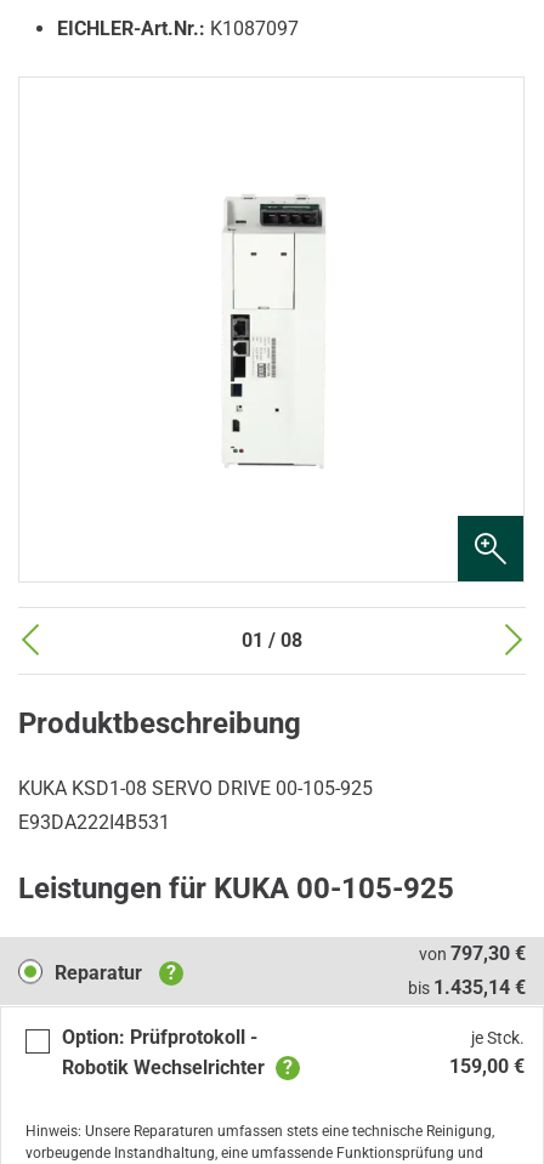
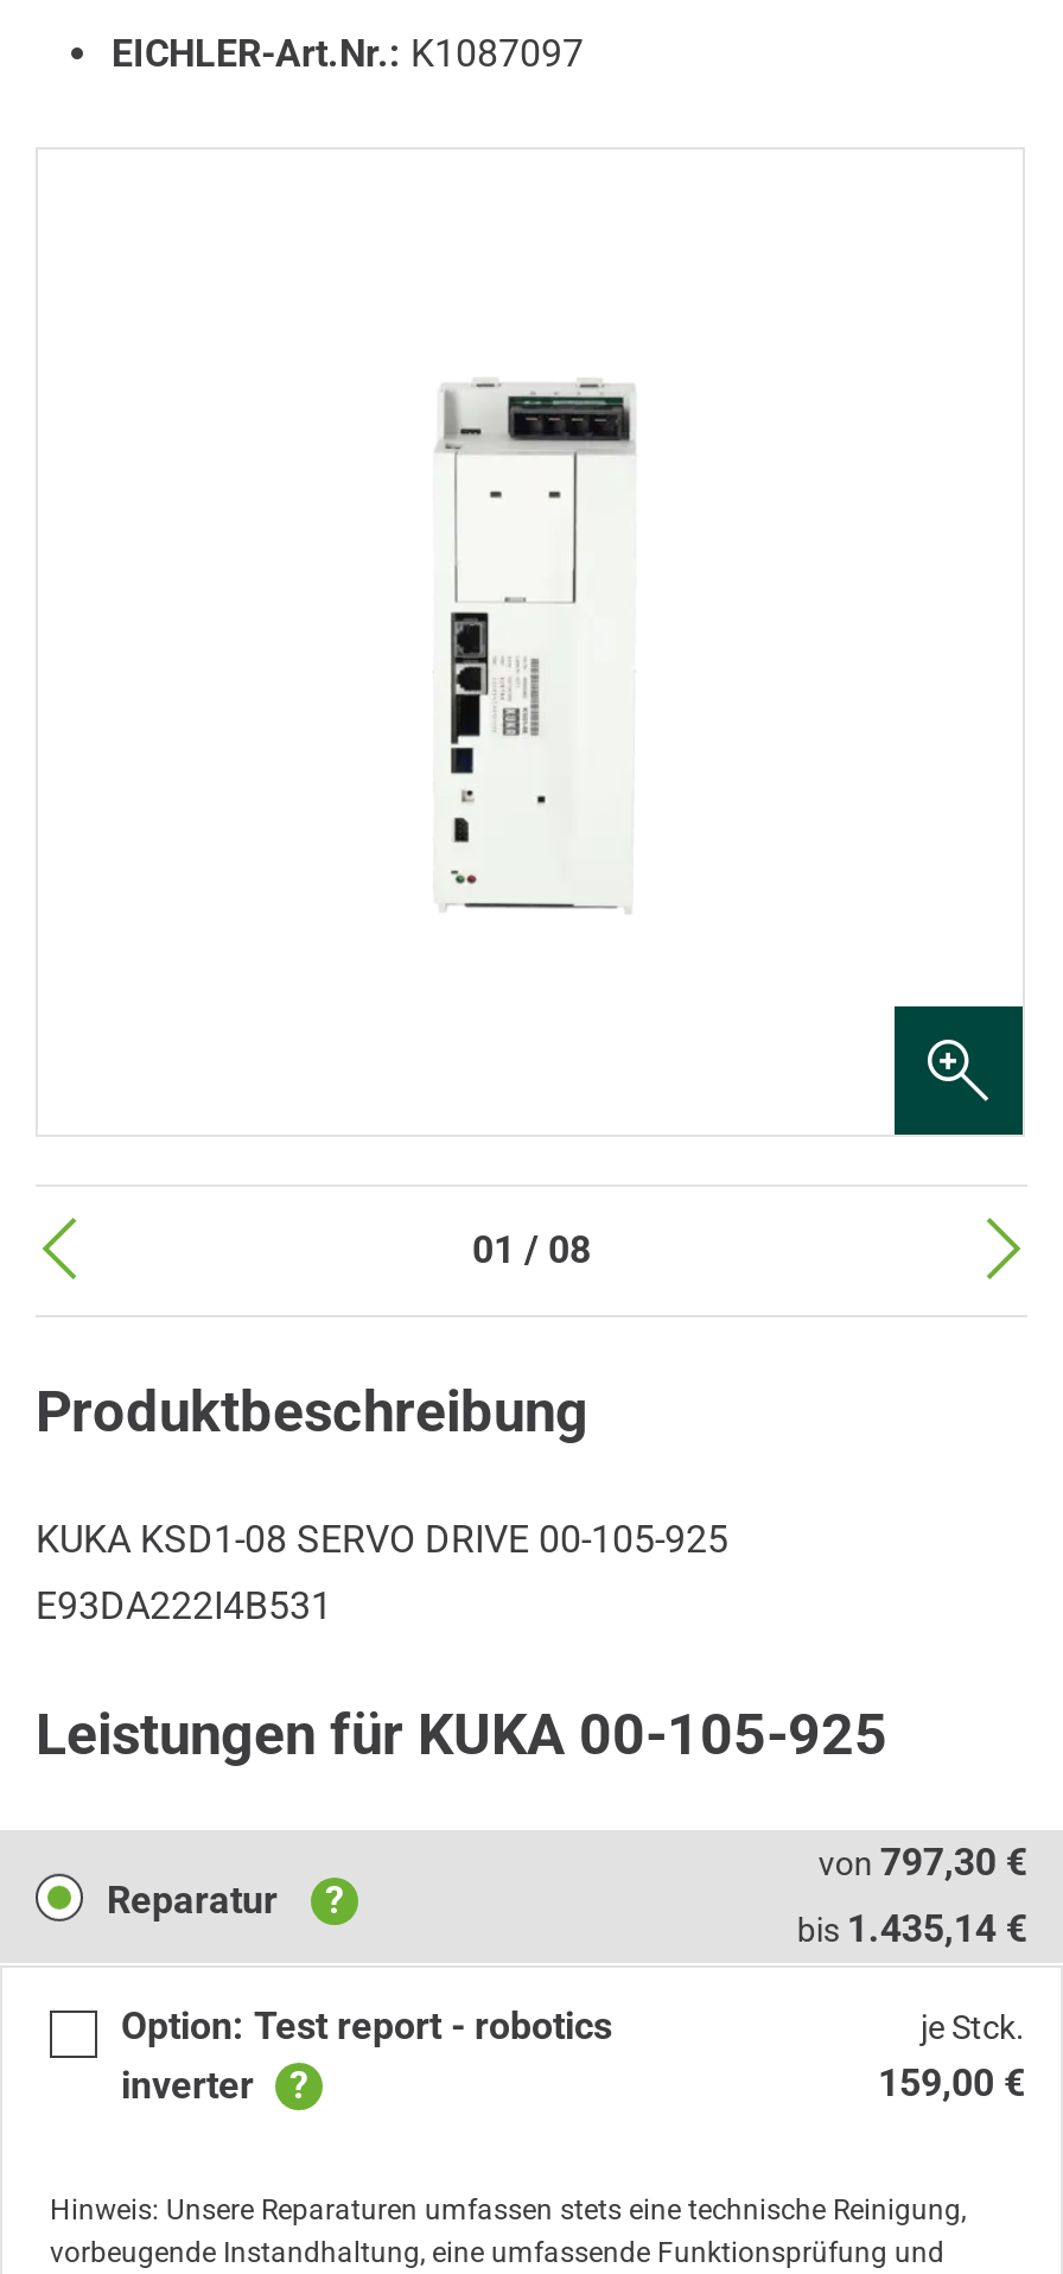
[62,1026,293,1079] Option: Prüfprotokoll - | Robotik Wechselrichter ? -> [121,2003,612,2108] Option: Test report - robotics | inverter ?

